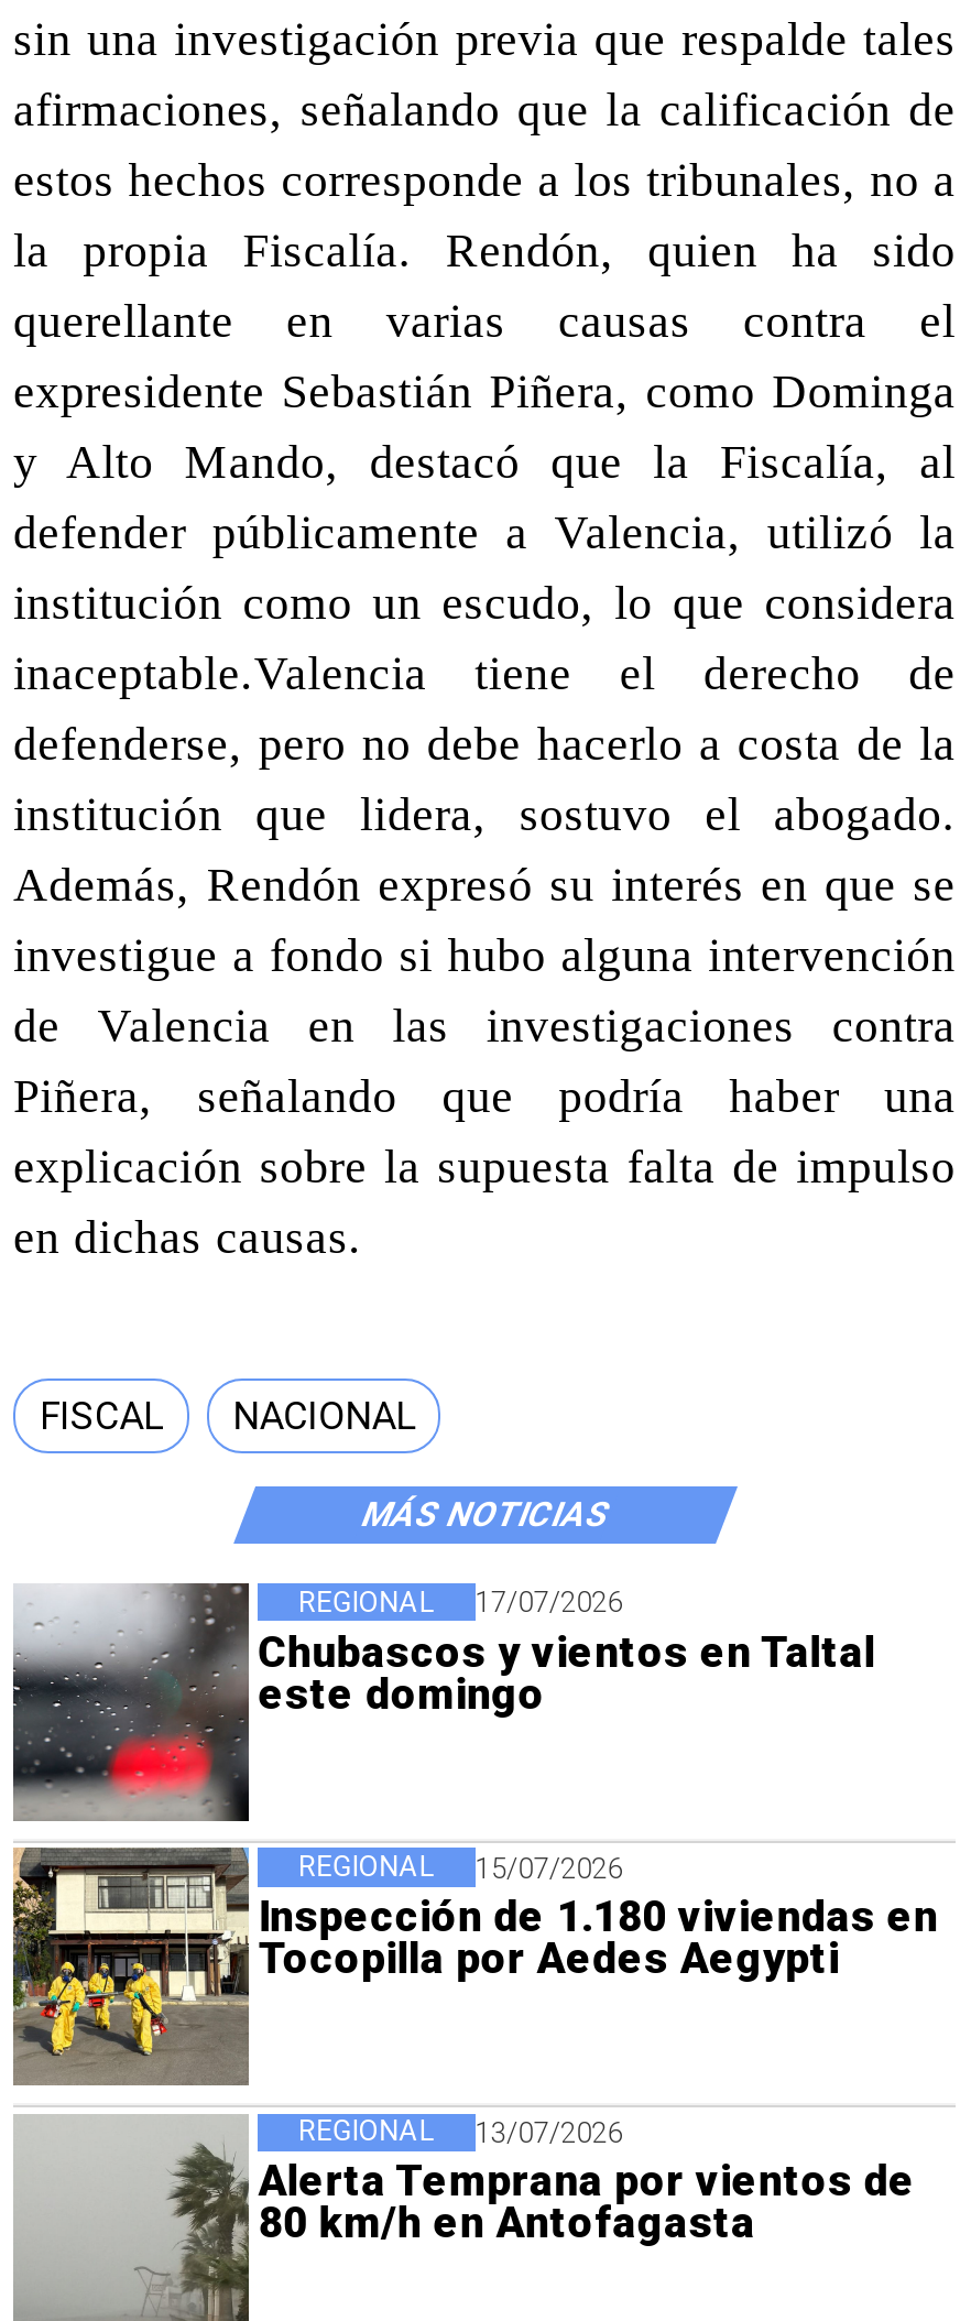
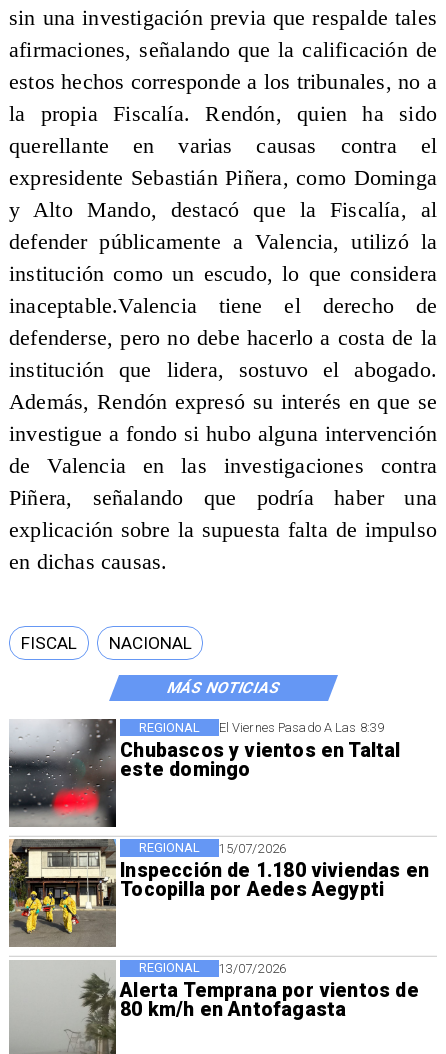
[475,1586,623,1619] 17/07/2026 -> [219,720,384,735] El Viernes Pasado A Las 8:39

